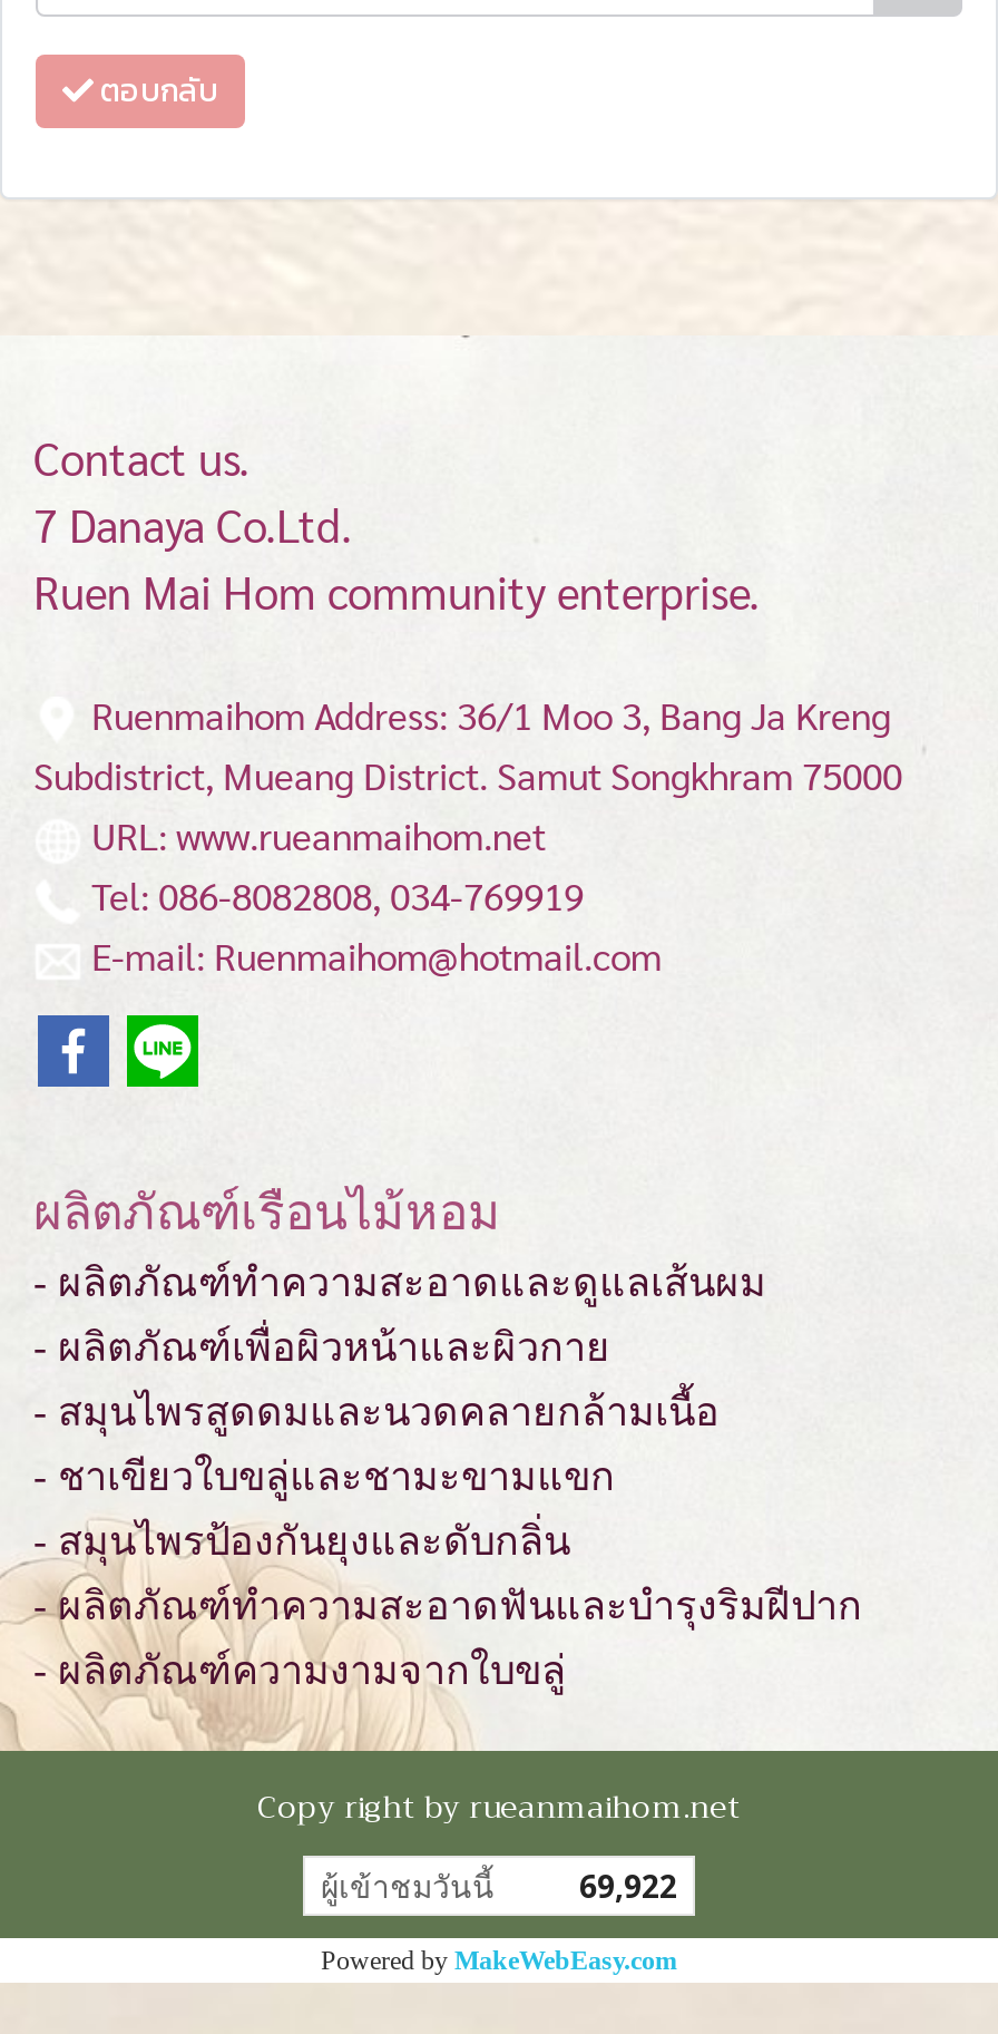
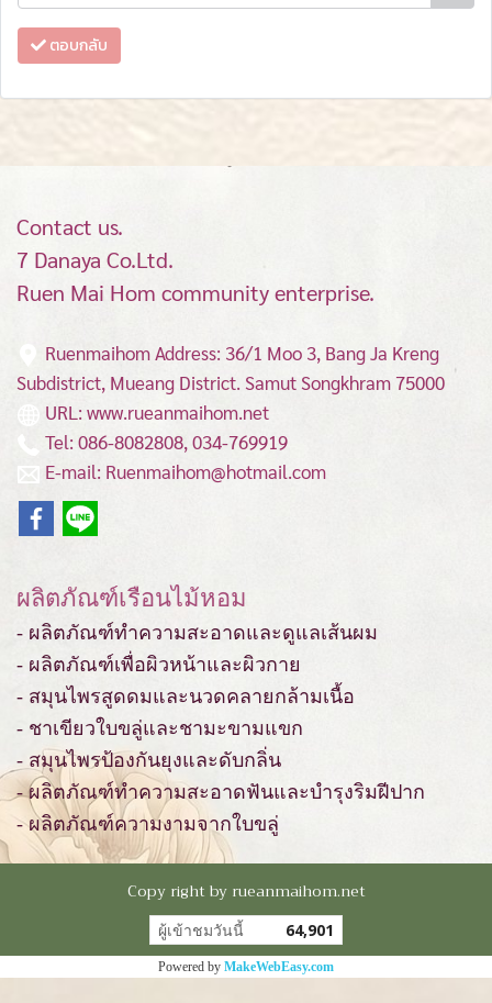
[321,1863,677,1906] ผู้เข้าชมวันนี้ 69,922 -> [158,919,334,940] ผู้เข้าชมวันนี้ 64,901

